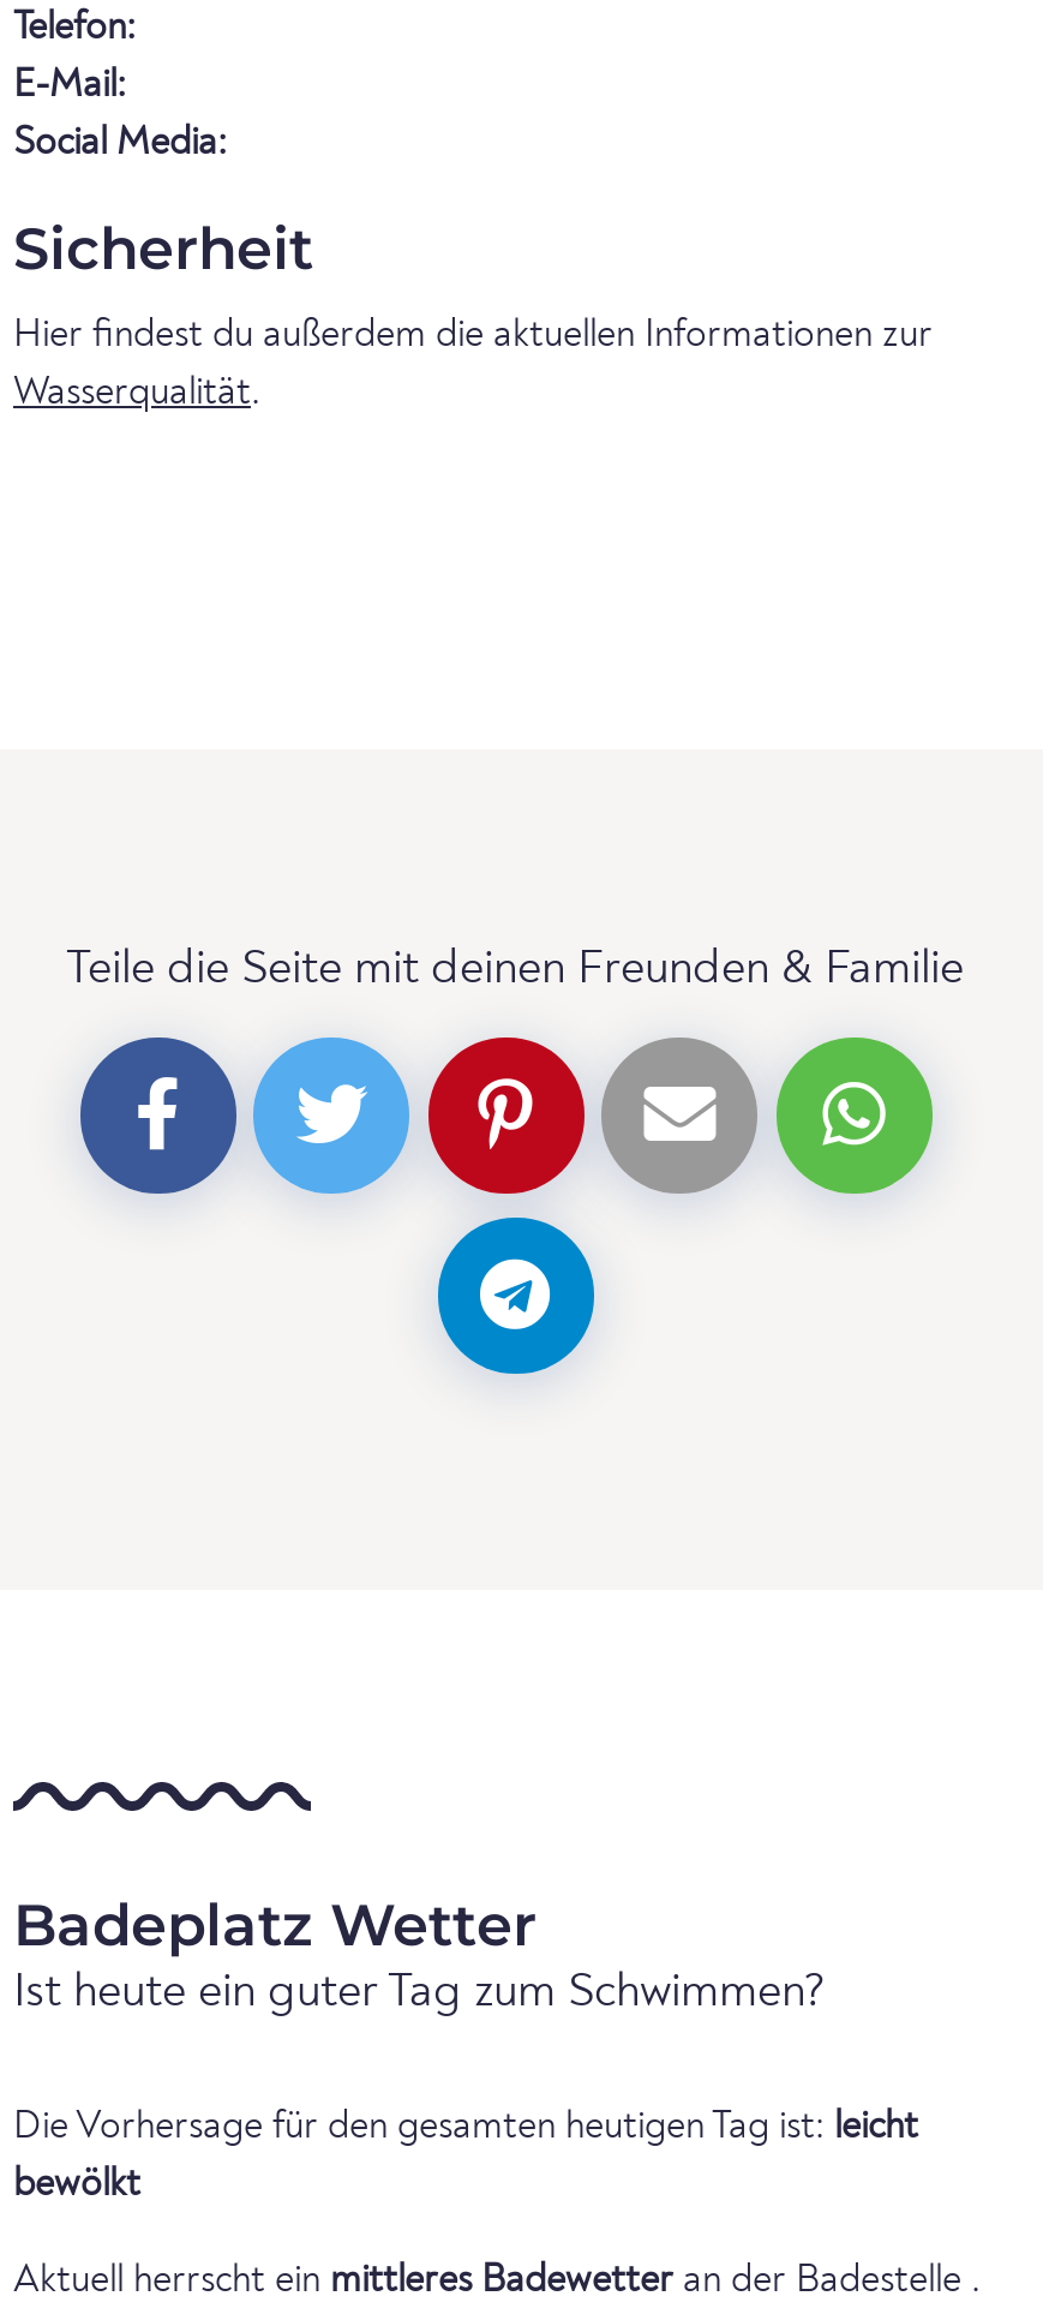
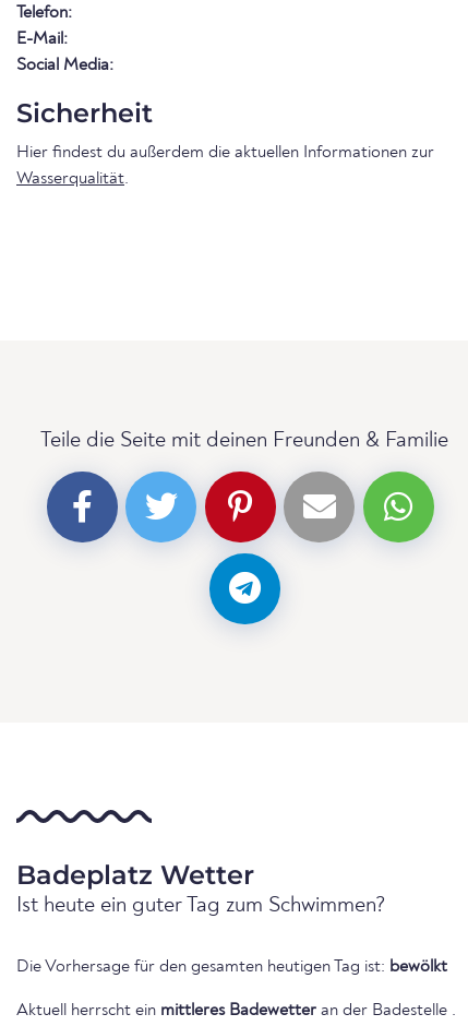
[13,2109,918,2205] Die Vorhersage für den gesamten heutigen Tag ist: leicht | bewölkt -> [16,959,447,976] Die Vorhersage für den gesamten heutigen Tag ist: bewölkt

